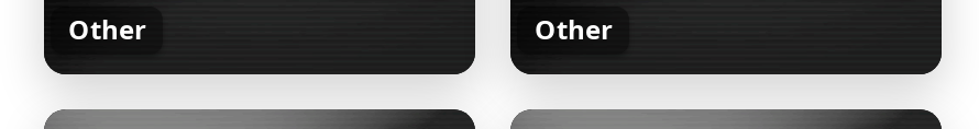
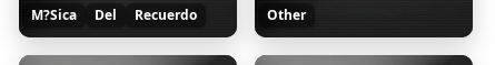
[68,11,145,48] Other -> [31,6,197,24] M?Sica | Del | Recuerdo

